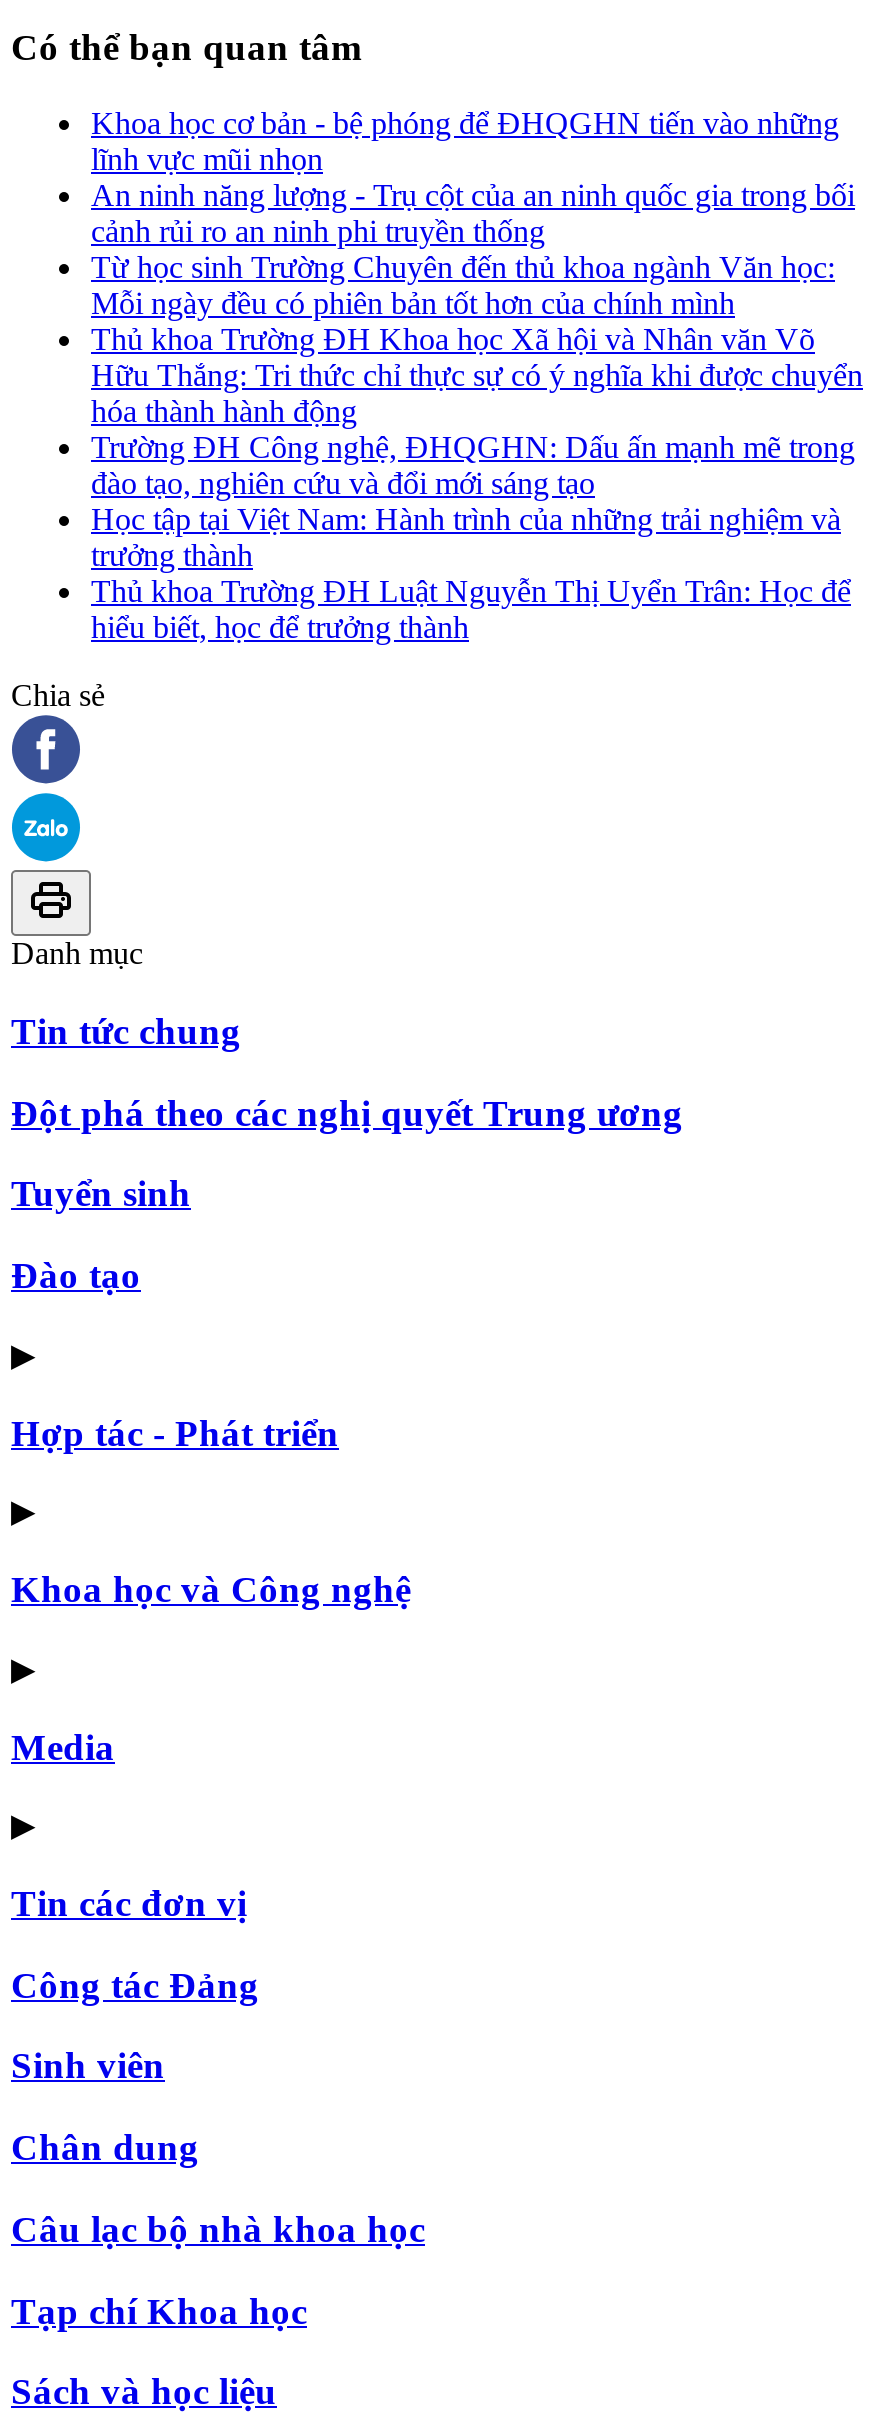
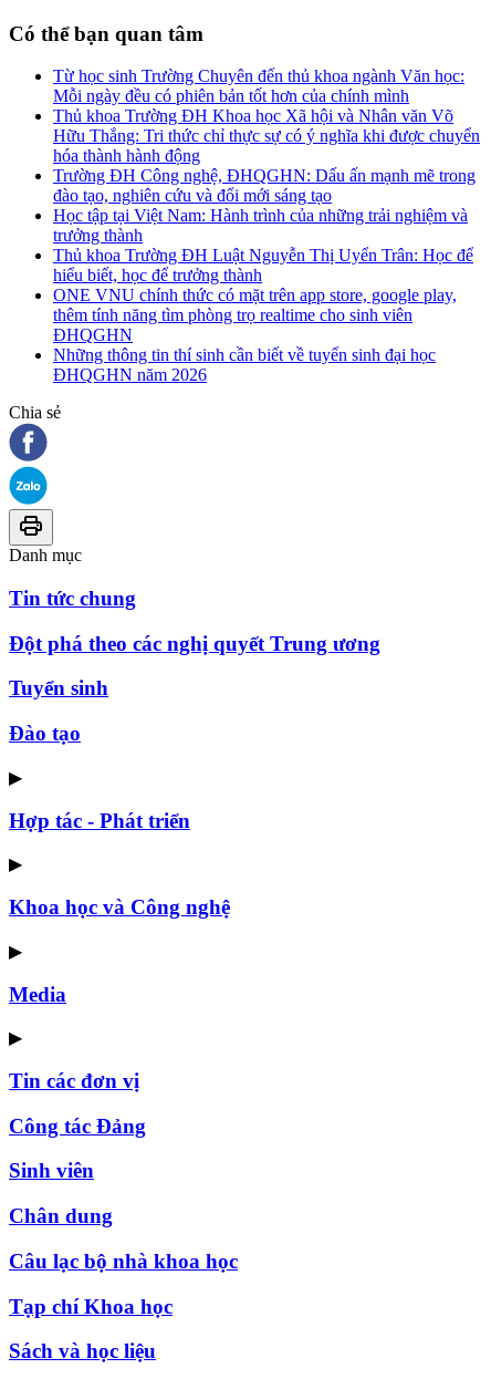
[91,107,855,249] Khoa học cơ bản - bệ phóng để ĐHQGHN tiến vào những | lĩnh vực mũi nhọn | An ninh năng lượng - Trụ cột của an ninh quốc gia trong bối | cảnh rủi ro an ninh phi truyền thống -> none
moved [91,251,863,645] -> [53,67,480,285]: Từ học sinh Trường Chuyên đến thủ khoa ngành Văn học: | Mỗi ngày đều có phiên bản tốt hơn của chính mình | Thủ khoa Trường ĐH Khoa học Xã hội và Nhân văn Võ | ... | Thủ khoa Trường ĐH Luật Nguyễn Thị Uyển Trân: Học để | hiểu biết, học để trưởng thành
none -> [53,286,457,384] ONE VNU chính thức có mặt trên app store, google play, | thêm tính năng tìm phòng trọ realtime cho sinh viên | ĐHQGHN | Những thông tin thí sinh cần biết về tuyển sinh đại học | ĐHQGHN năm 2026

